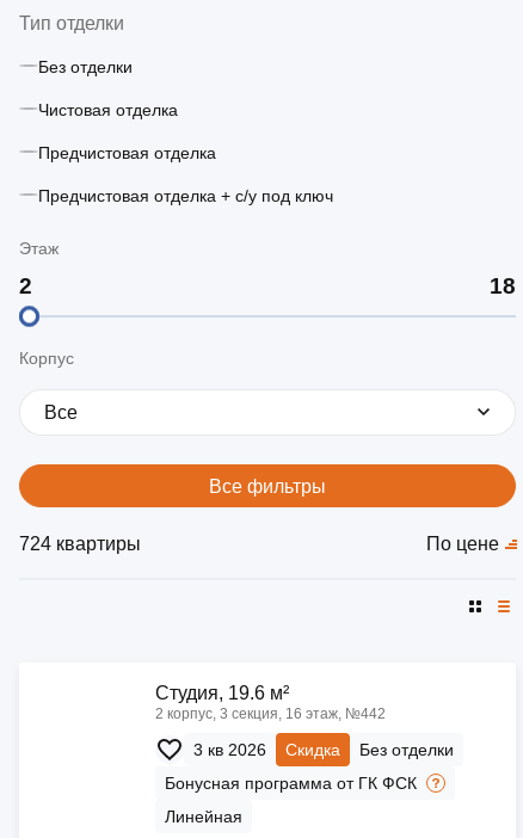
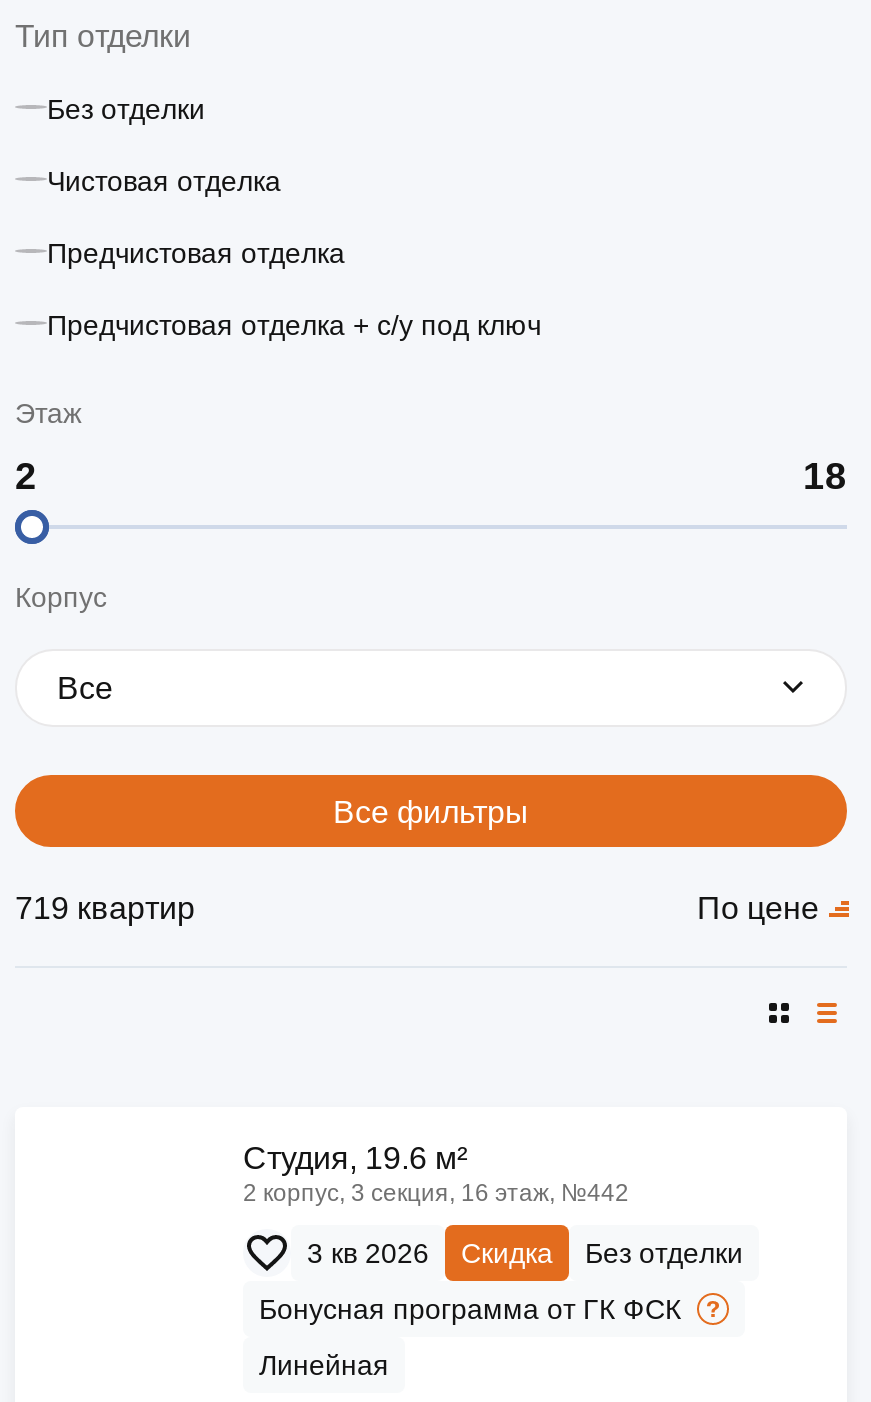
[19,534,141,554] 724 квартиры -> [15,891,195,925] 719 квартир

